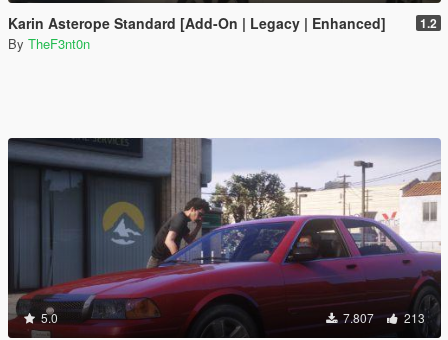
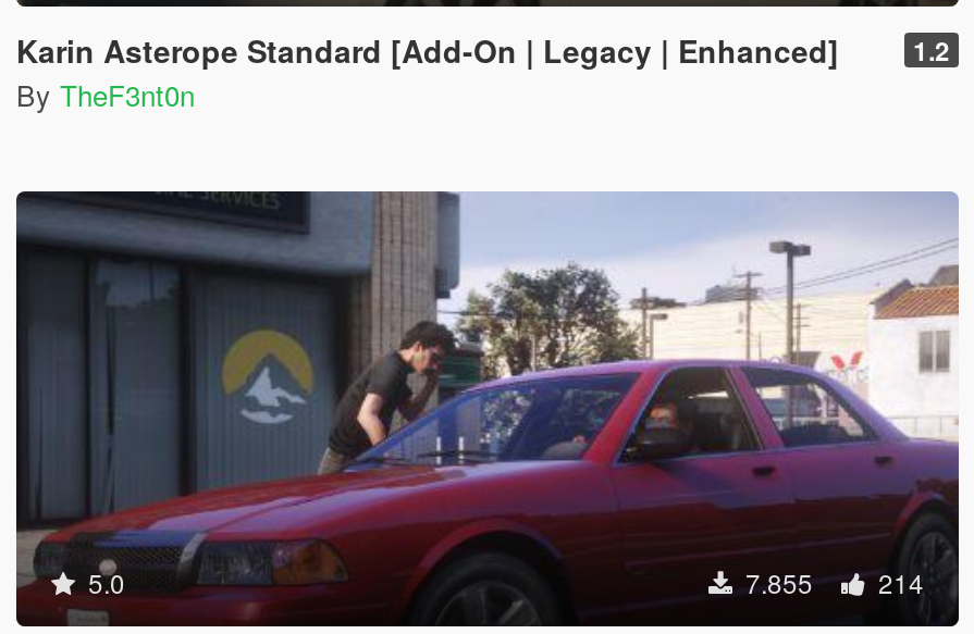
[340,309,377,326] 7.807 -> [739,563,819,600] 7.855
[401,309,425,326] 213 -> [872,563,924,600] 214

